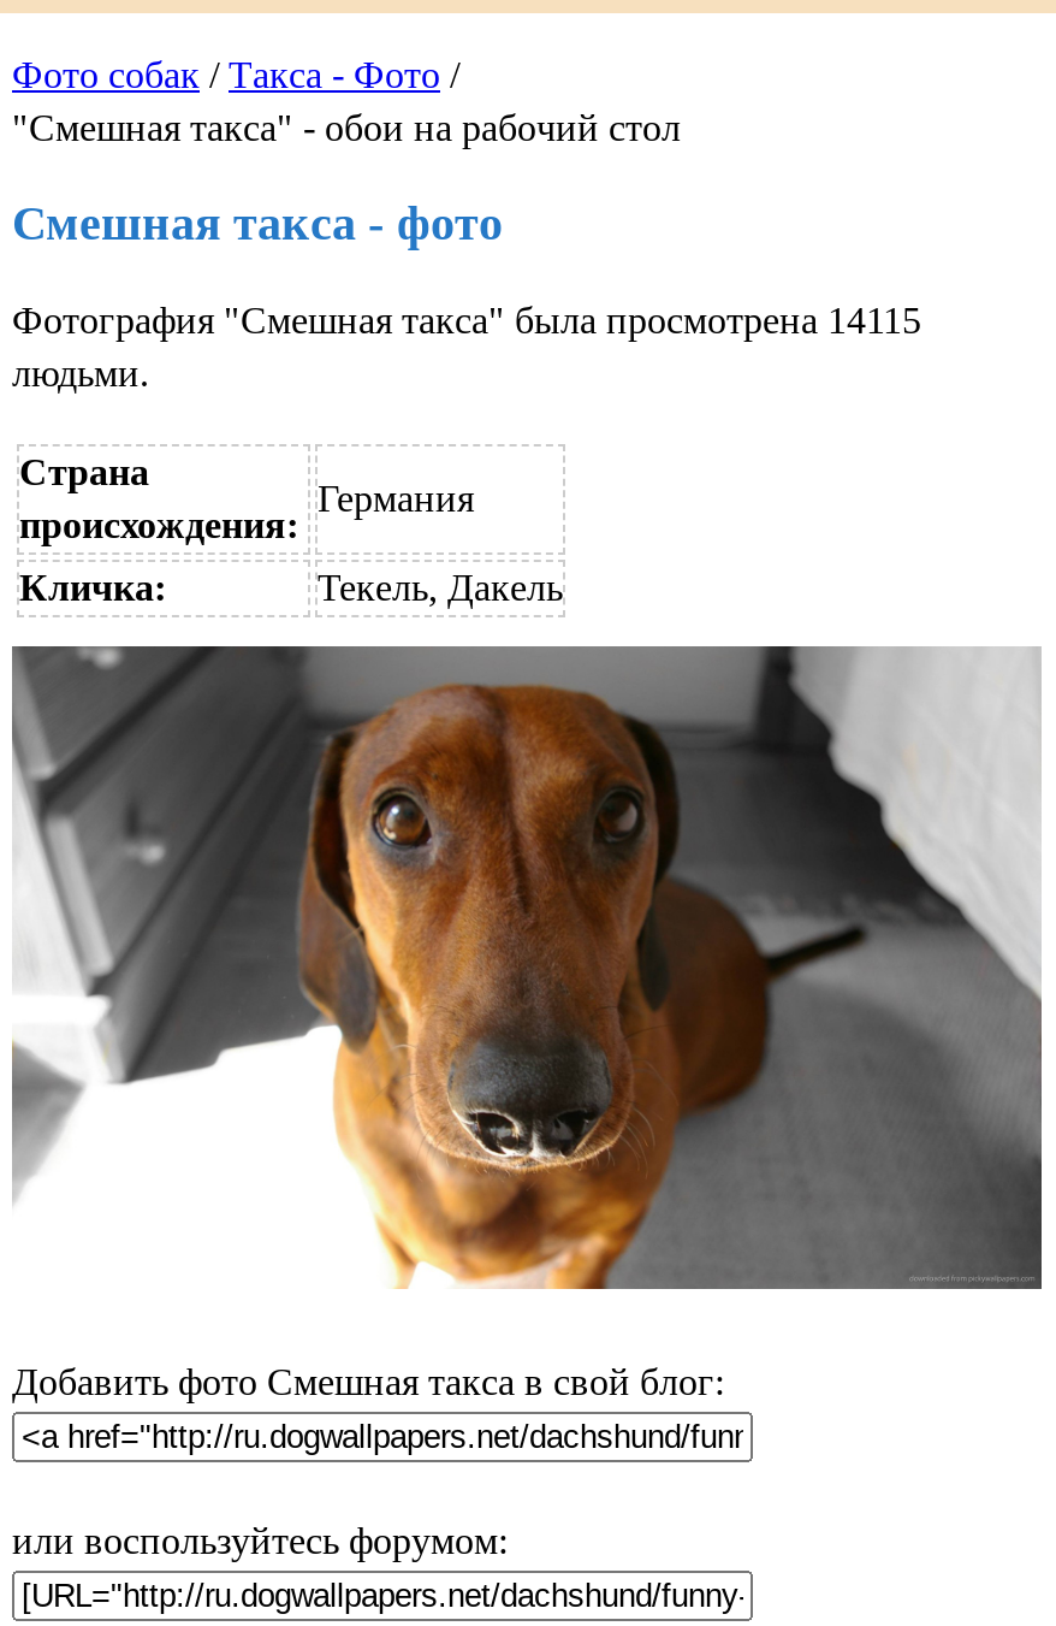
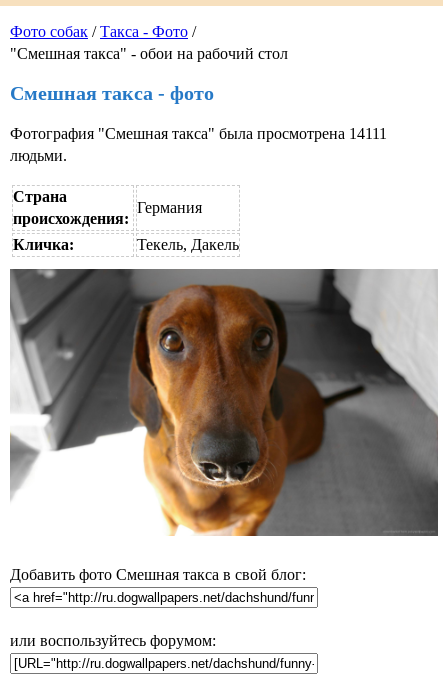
[12,299,921,340] Фотография "Смешная такса" была просмотрена 14115 -> [10,125,387,142] Фотография "Смешная такса" была просмотрена 14111

